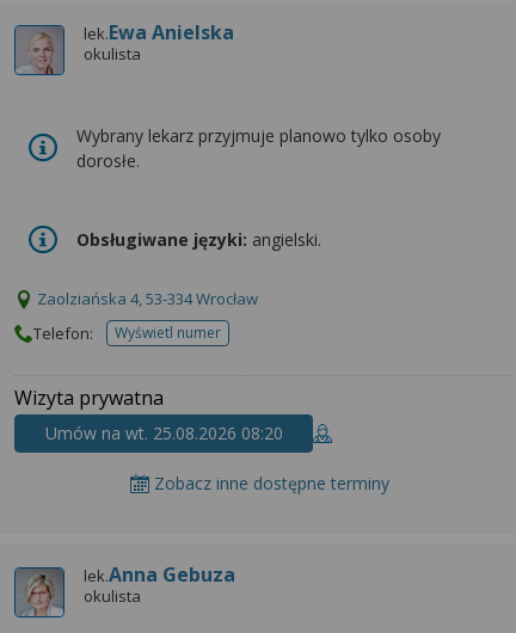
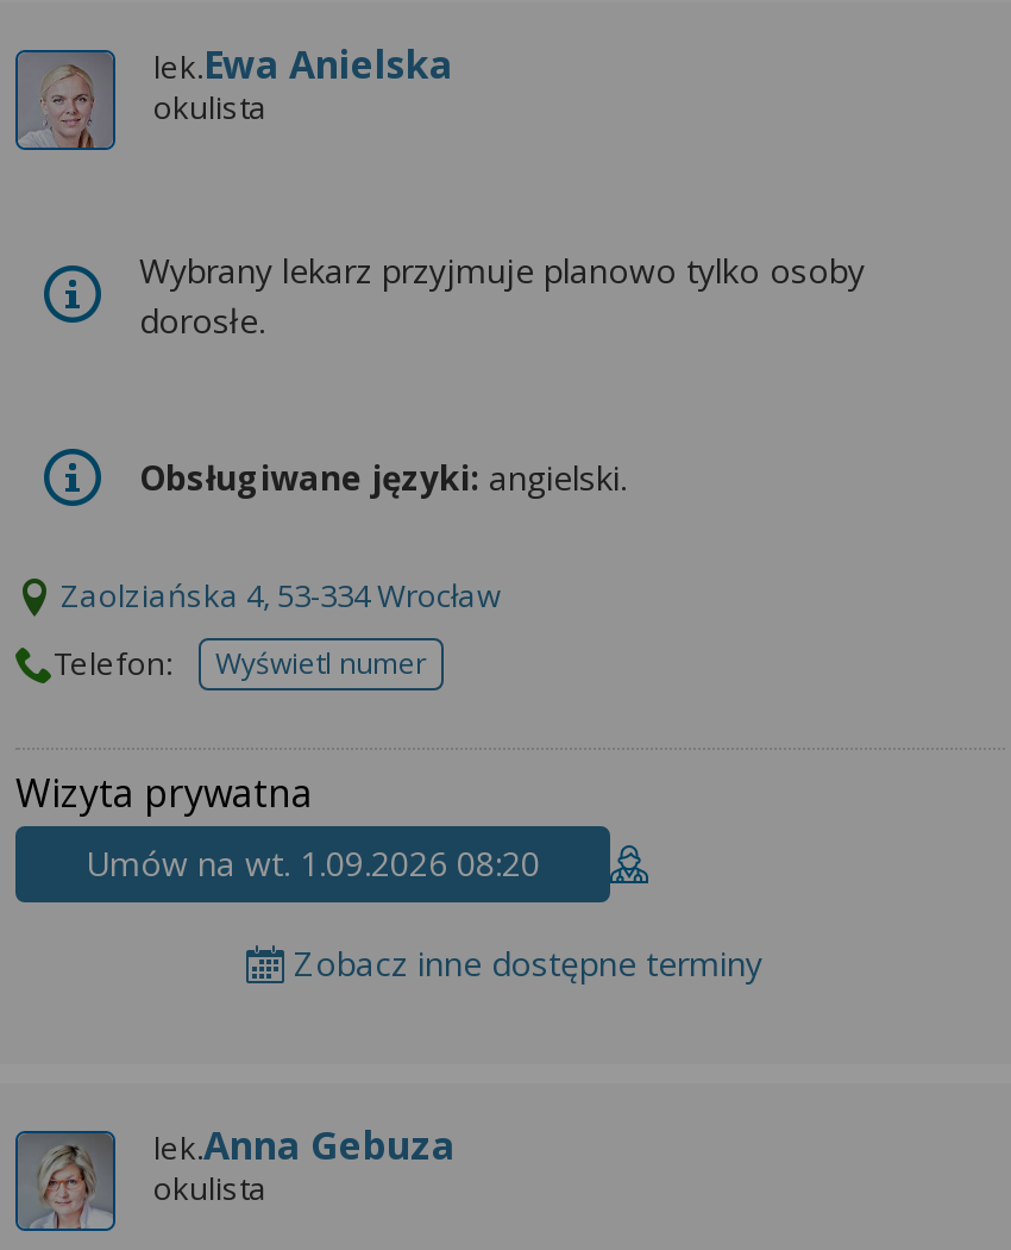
[45,421,282,444] Umów na wt. 25.08.2026 08:20 -> [86,839,540,885] Umów na wt. 1.09.2026 08:20

